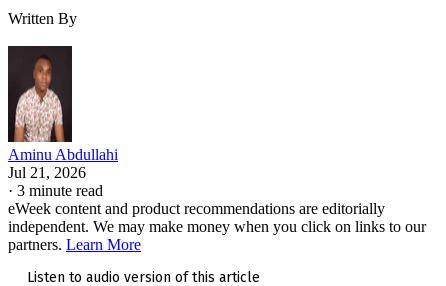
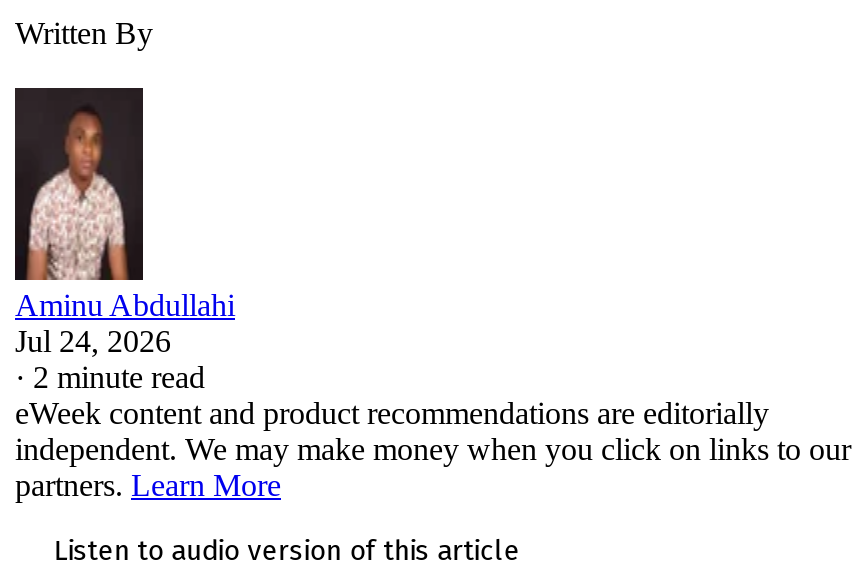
[8,164,86,181] Jul 21, 2026 -> [15,324,171,358] Jul 24, 2026
[8,182,103,199] · 3 minute read -> [15,360,205,394] · 2 minute read

